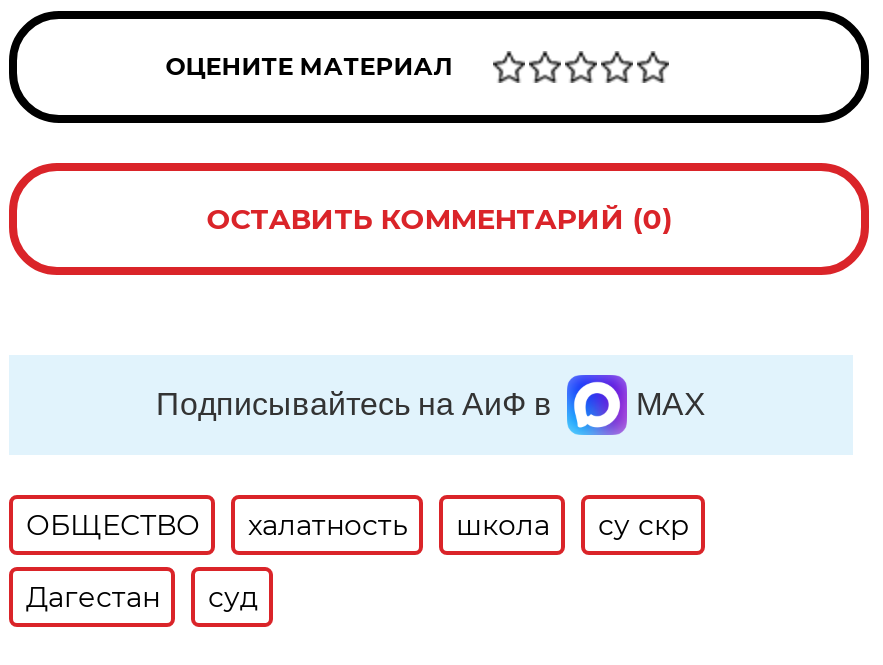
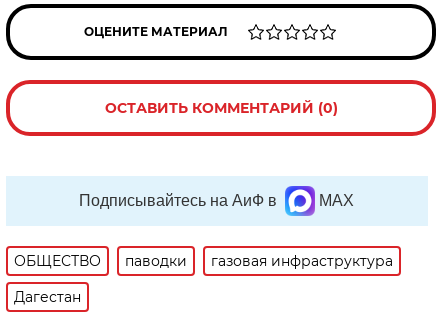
[248,506,690,542] халатность | школа | су скр -> [125,252,393,270] паводки | газовая инфраструктура
[208,578,258,614] суд -> none

